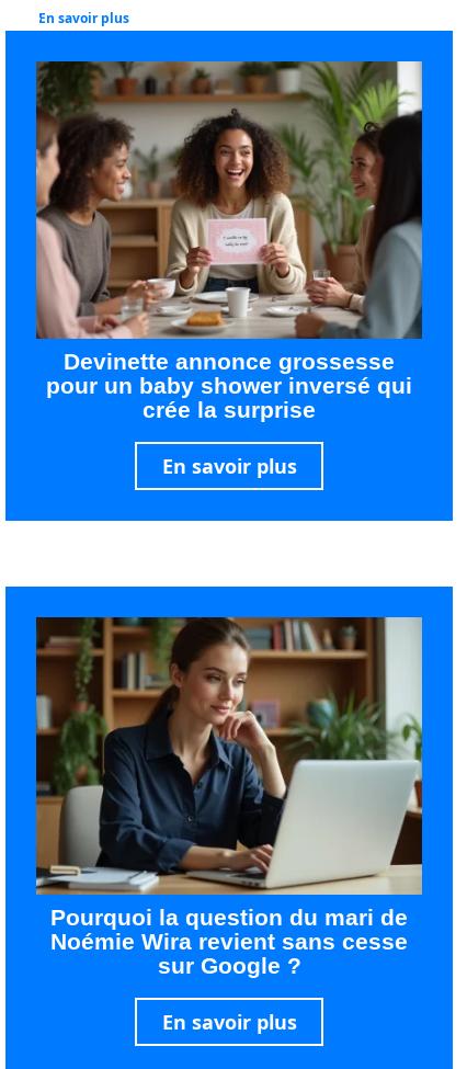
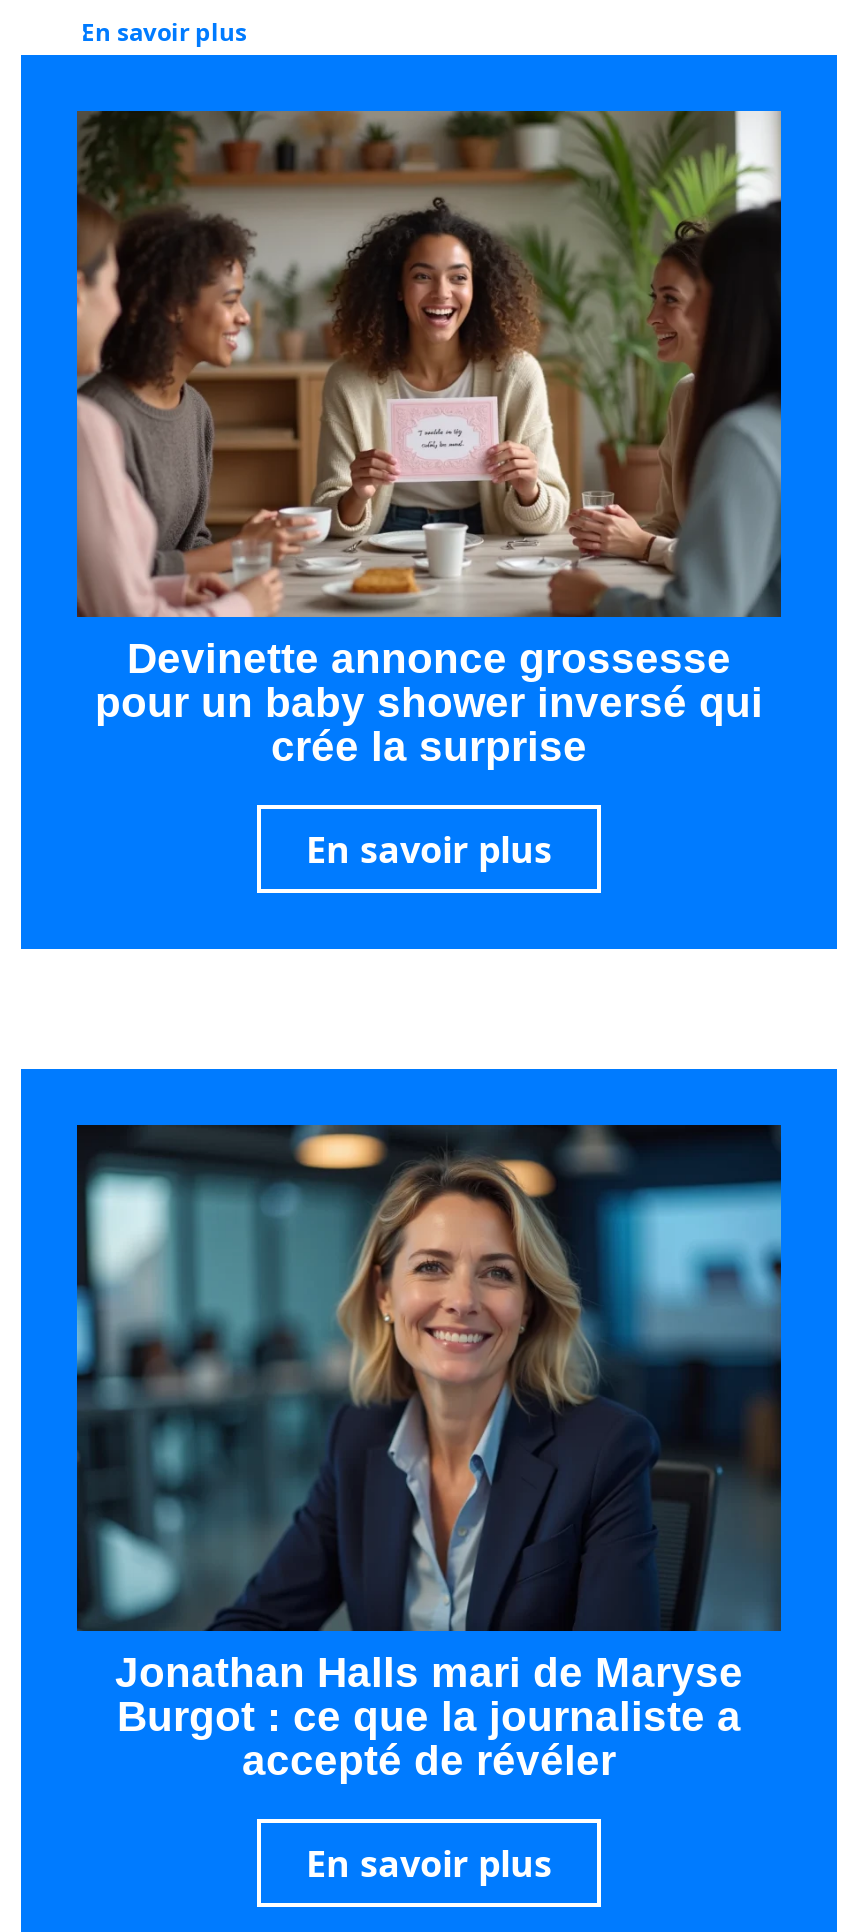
[35,616,423,978] [image] | Pourquoi la question du mari de | Noémie Wira revient sans cesse | sur Google ? -> [75,1123,783,1783] [image] | Jonathan Halls mari de Maryse | Burgot : ce que la journaliste a | accepté de révéler

